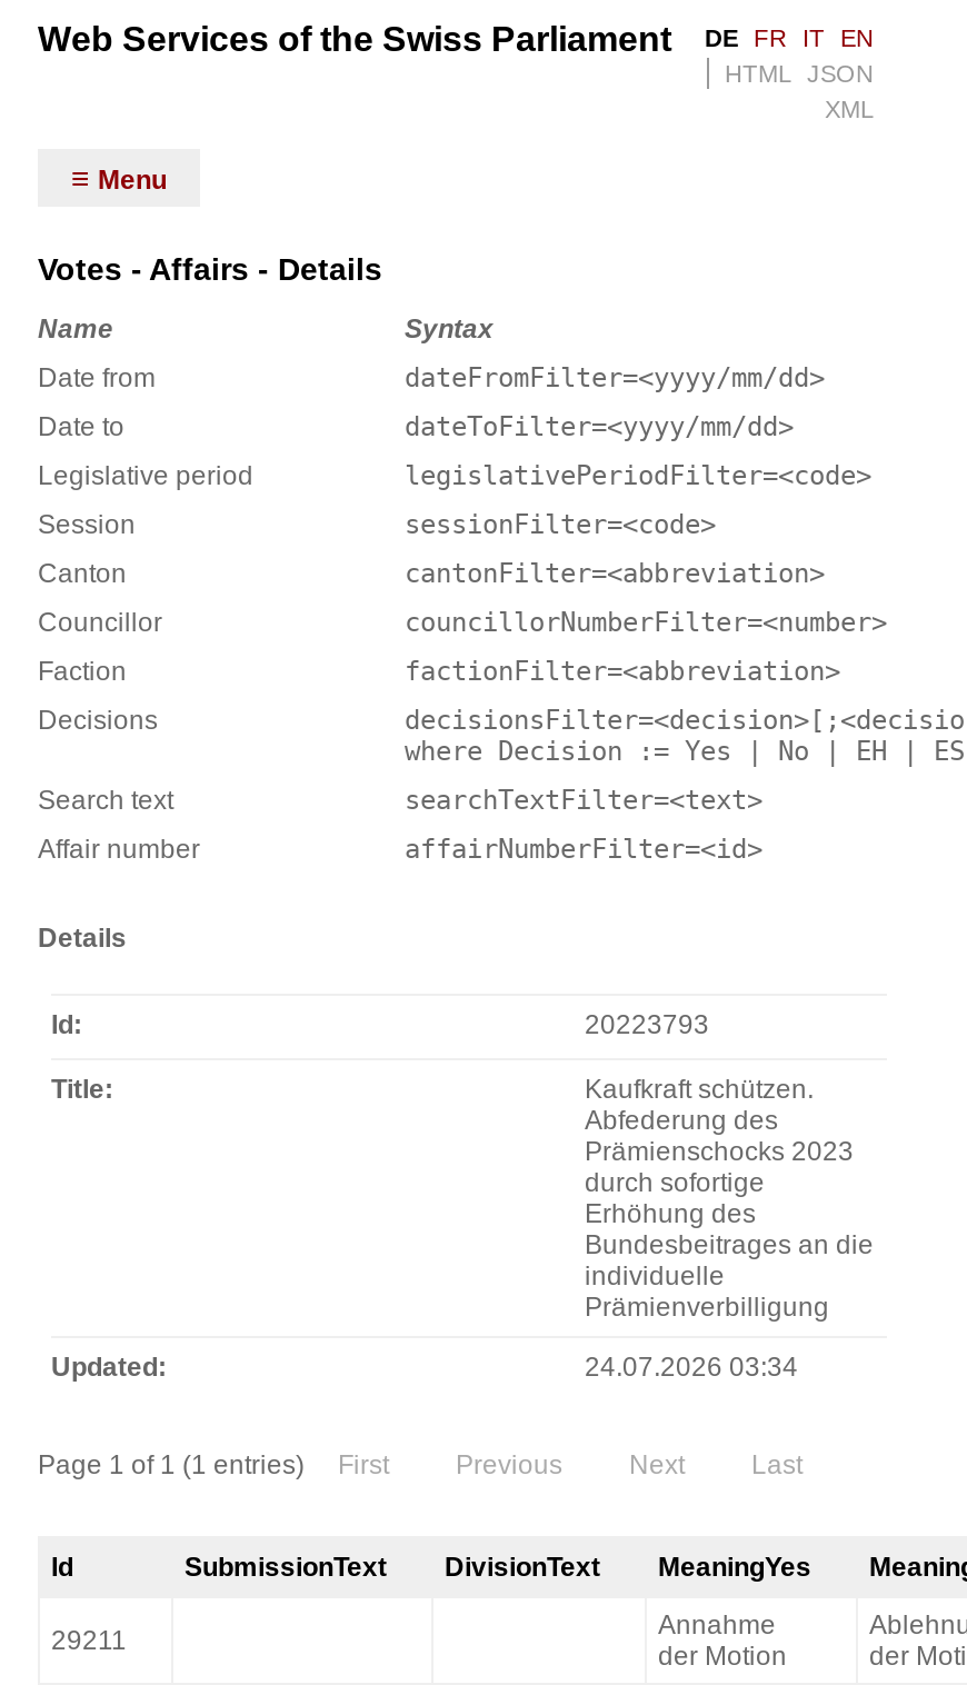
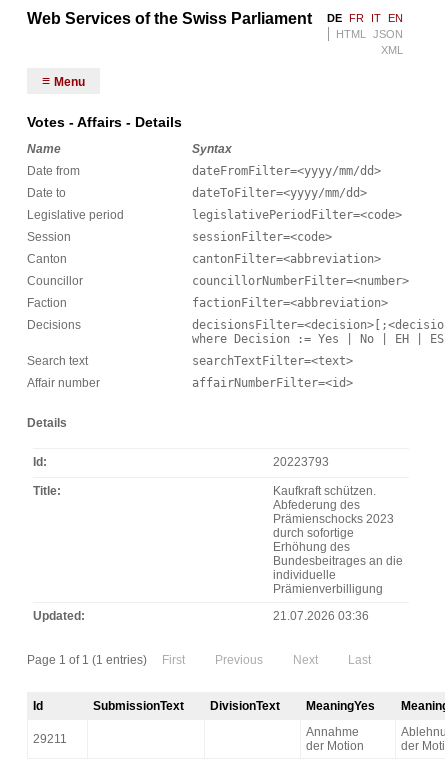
[585,1351,798,1382] 24.07.2026 03:34 -> [273,609,369,623] 21.07.2026 03:36

